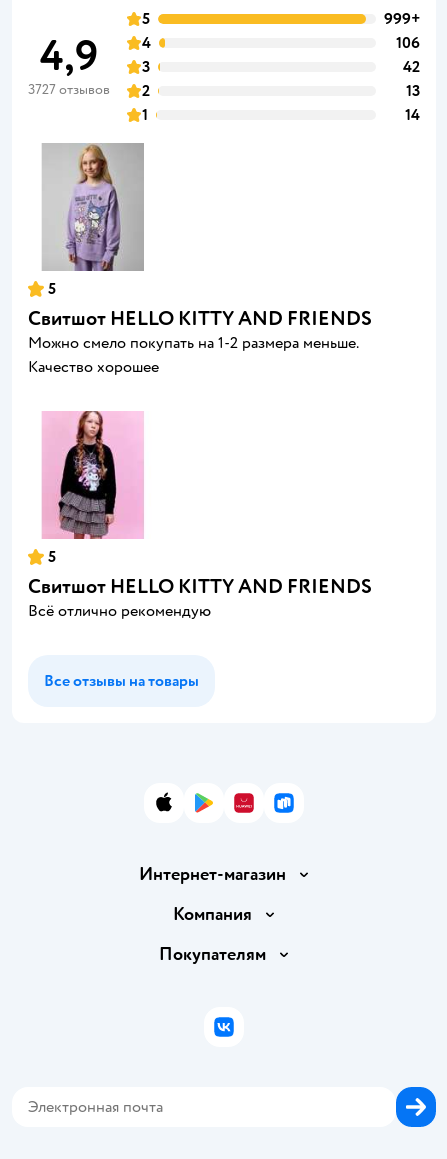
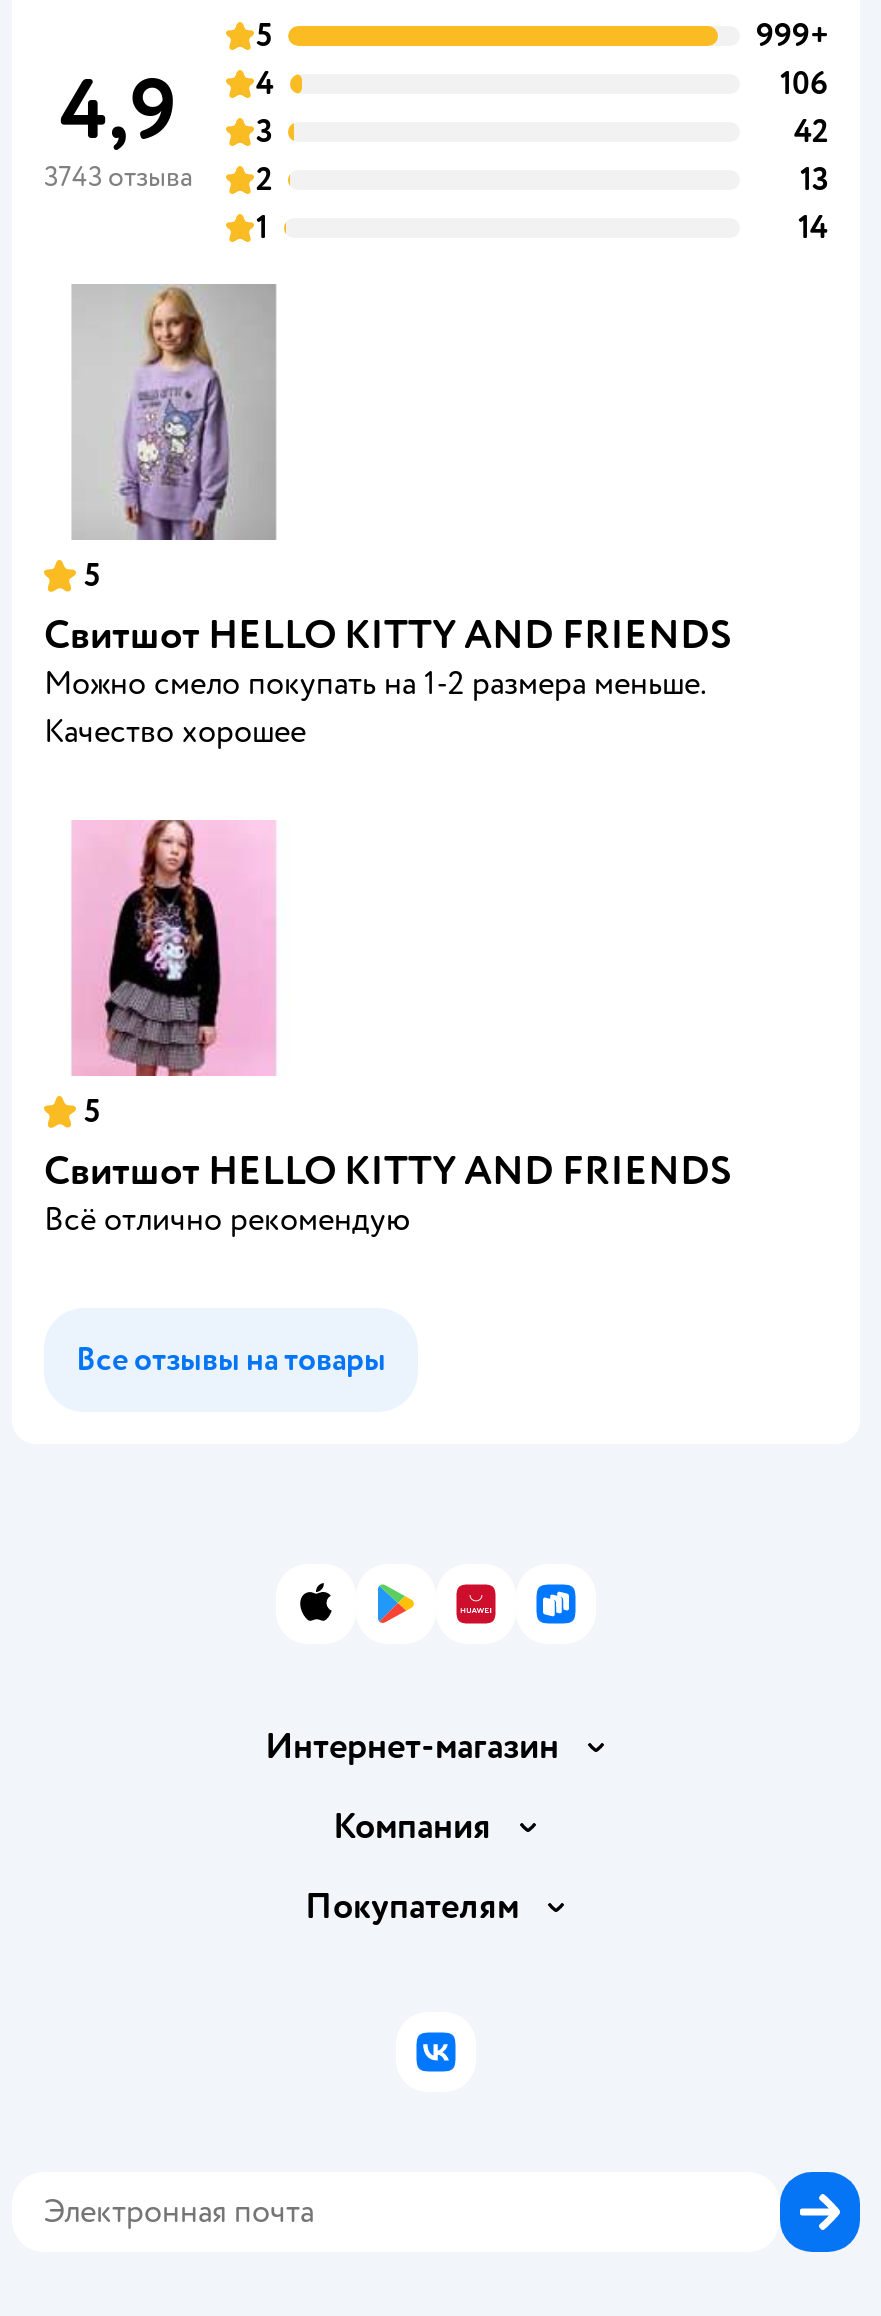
[28,81,150,101] 3727 отзывов 2 -> [44,160,272,200] 3743 отзыва 2

